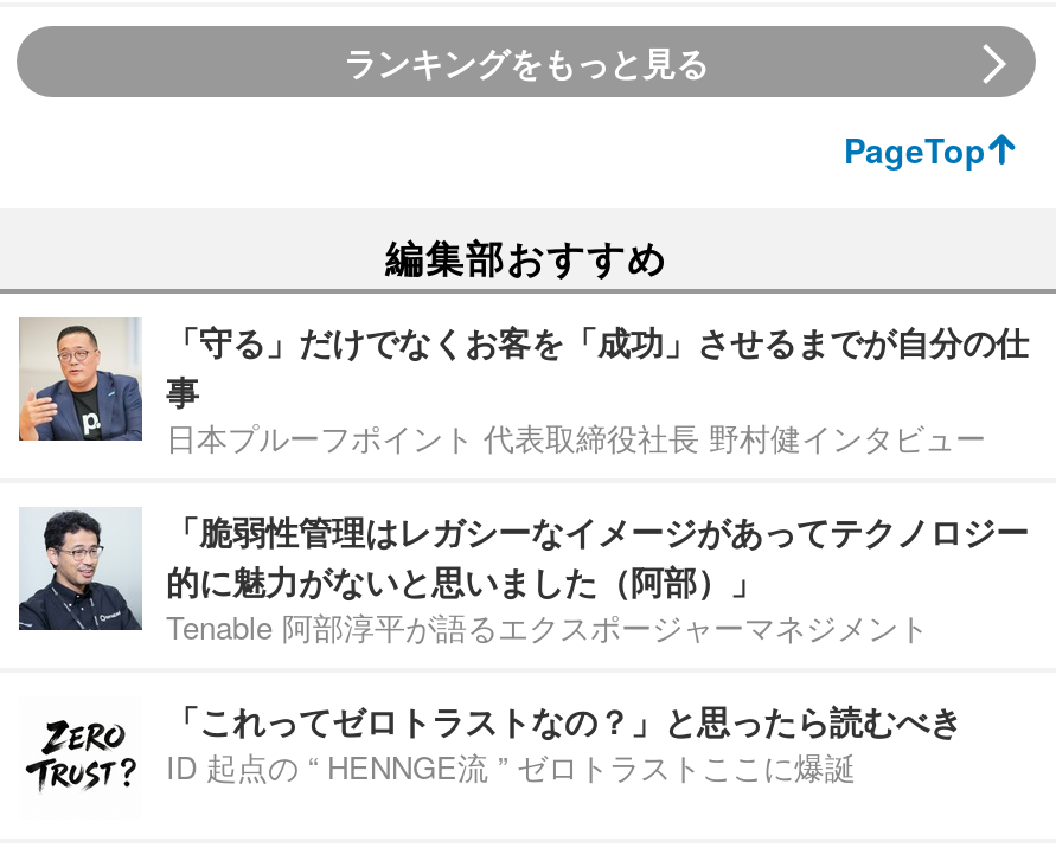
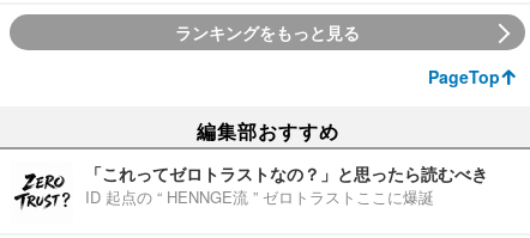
[17,317,1029,649] [image] | 「守る」だけでなくお客を「成功」させるまでが自分の仕 | 事 | 日本プルーフポイント 代表取締役社長 野村健インタビュー | 「脆弱性管理はレガシーなイメージがあってテクノロジー | 的に魅力がないと思いました（阿部）」 | Tenable 阿部淳平が語るエクスポージャーマネジメント -> none
[17,507,133,632] [image] -> none

